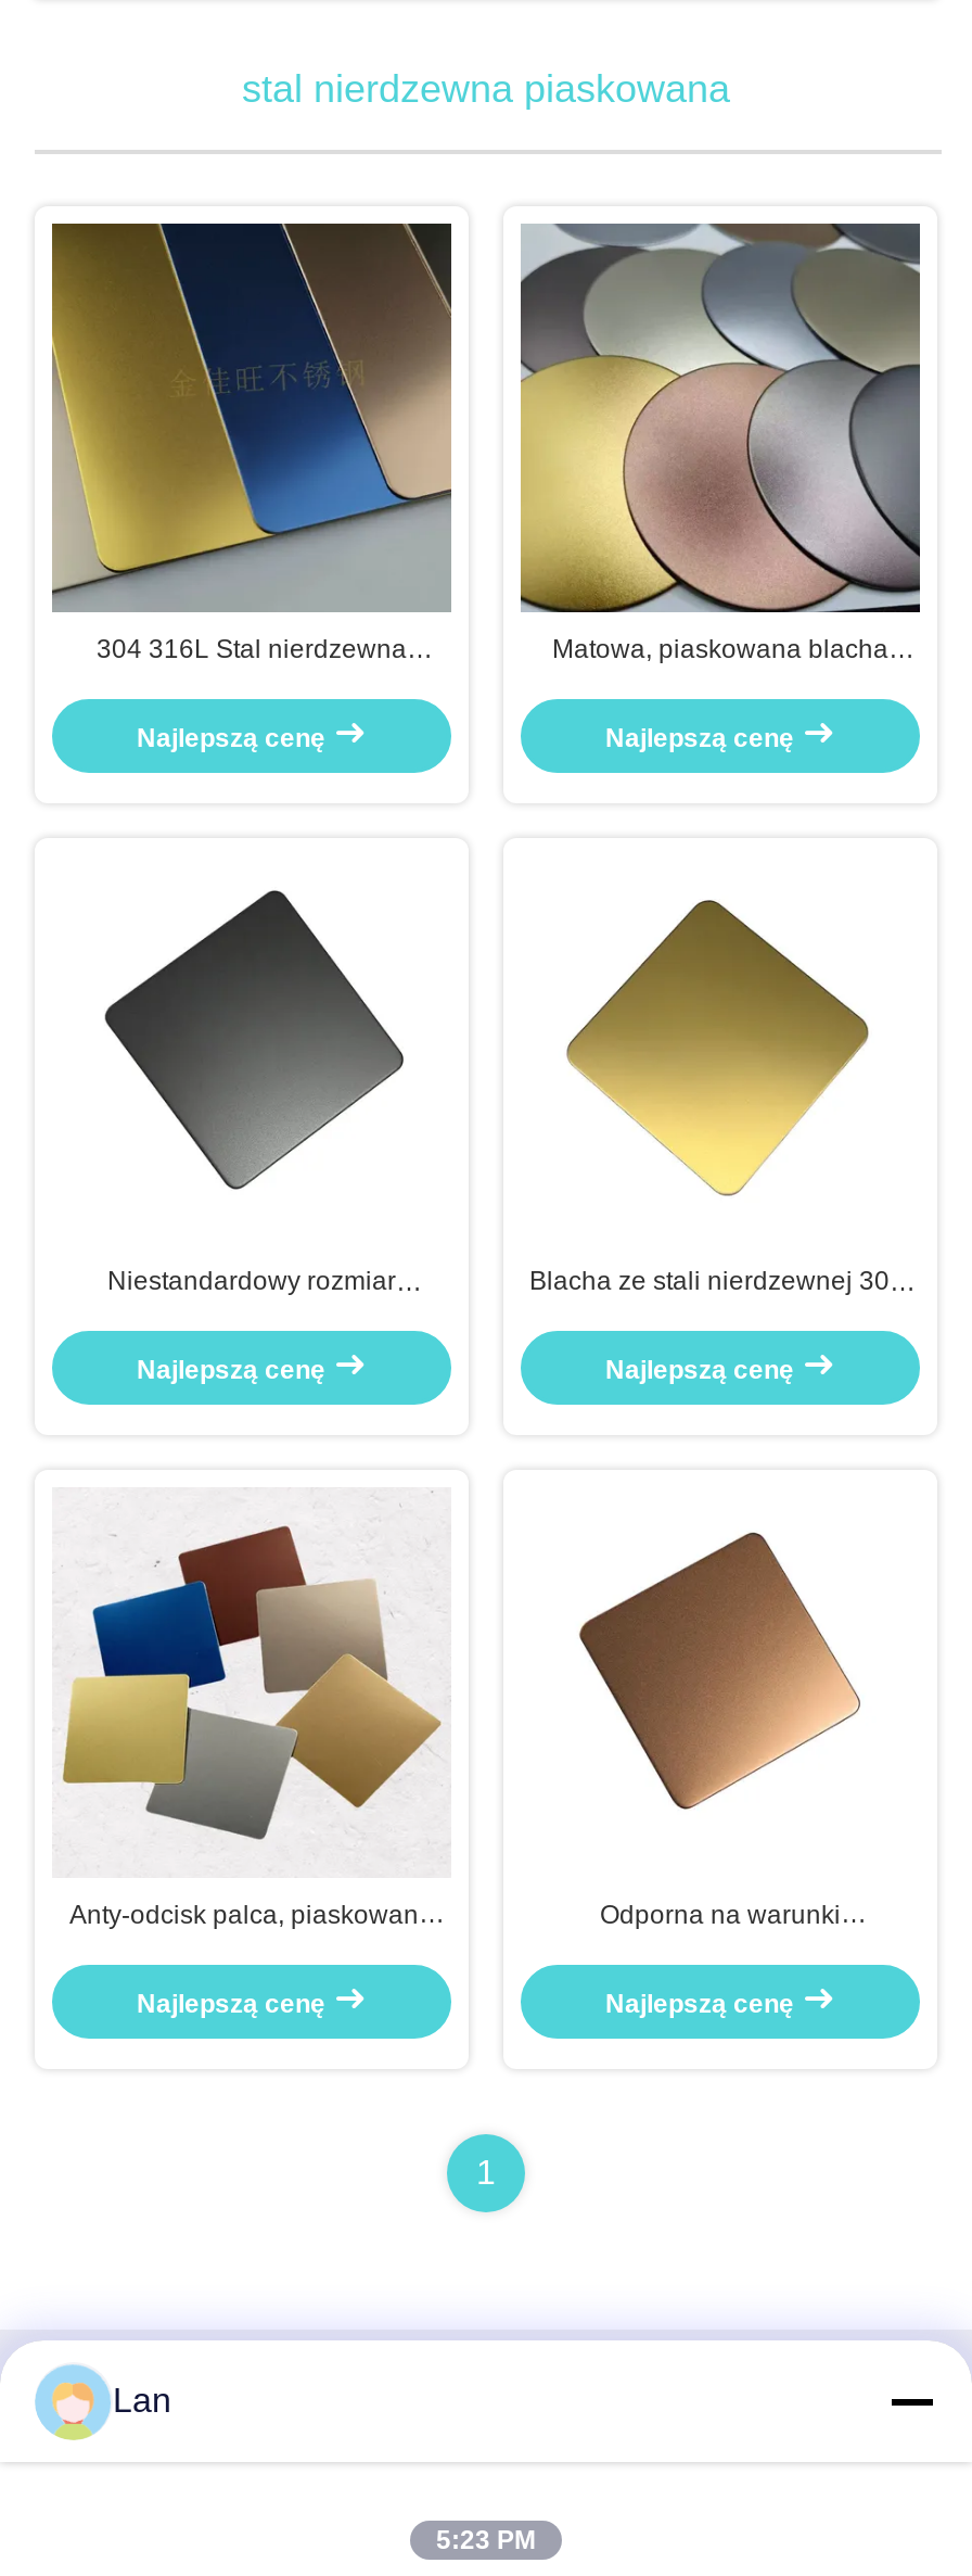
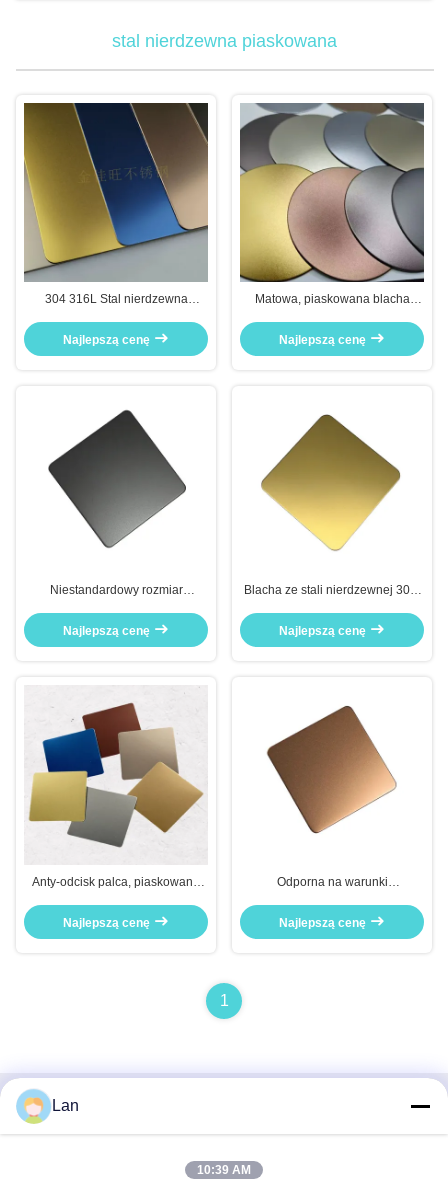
[436,2525,536,2555] 5:23 PM -> [197,1163,251,1177] 10:39 AM

